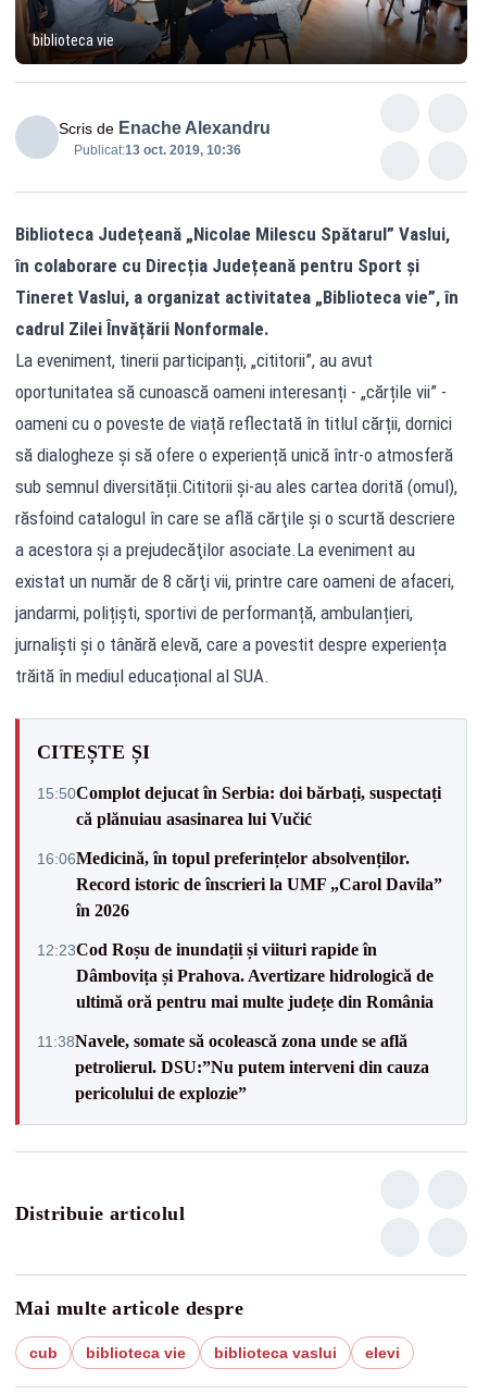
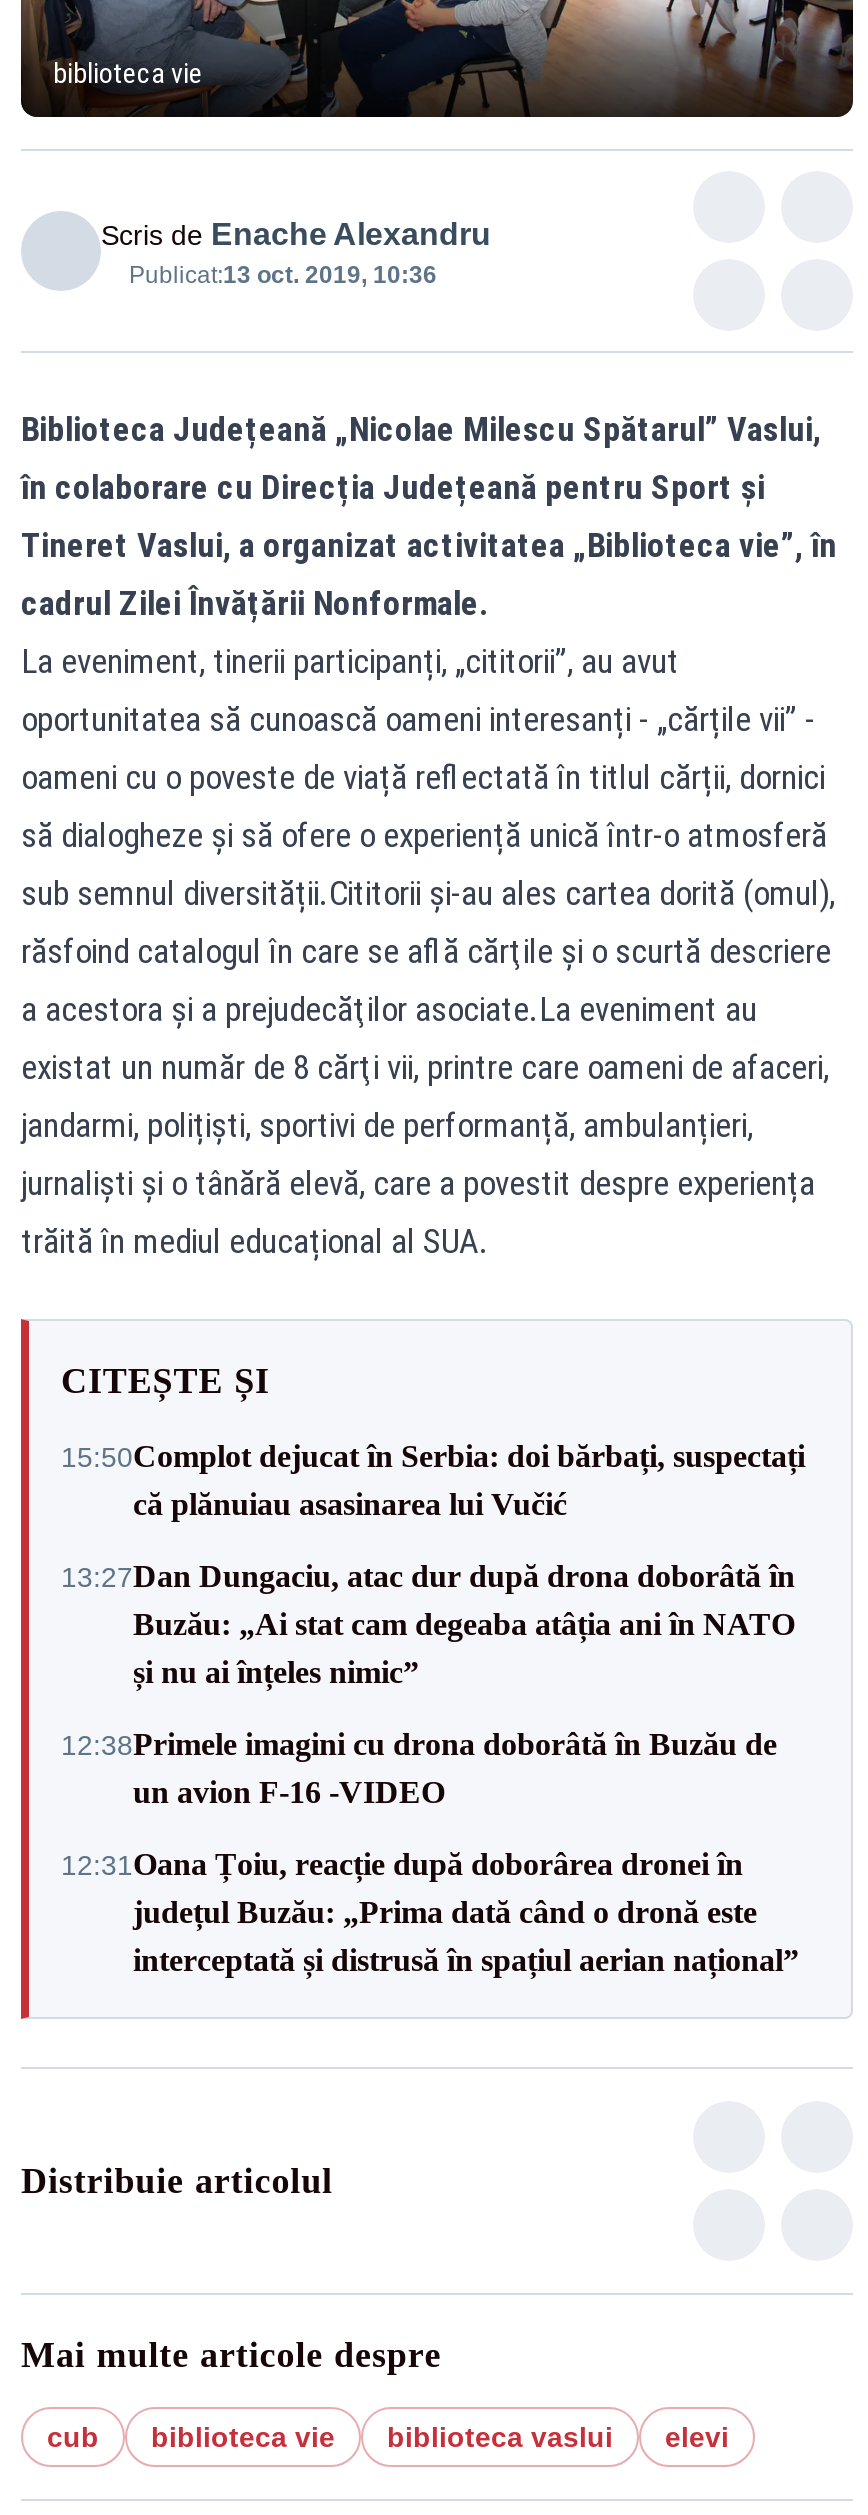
[37,848,442,919] 16:06Medicină, în topul preferințelor absolvenților. | Record istoric de înscrieri la UMF „Carol Davila” | în 2026 -> [61,1559,795,1689] 13:27Dan Dungaciu, atac dur după drona doborâtă în | Buzău: „Ai stat cam degeaba atâția ani în NATO | și nu ai înțeles nimic”
[37,940,434,1010] 12:23Cod Roșu de inundații și viituri rapide în | Dâmbovița și Prahova. Avertizare hidrologică de | ultimă oră pentru mai multe județe din România -> [61,1727,777,1809] 12:38Primele imagini cu drona doborâtă în Buzău de | un avion F-16 -VIDEO
[37,1031,429,1102] 11:38Navele, somate să ocolească zona unde se află | petrolierul. DSU:”Nu putem interveni din cauza | pericolului de explozie” -> [61,1847,799,1977] 12:31Oana Țoiu, reacție după doborârea dronei în | județul Buzău: „Prima dată când o dronă este | interceptată și distrusă în spațiul aerian național”

